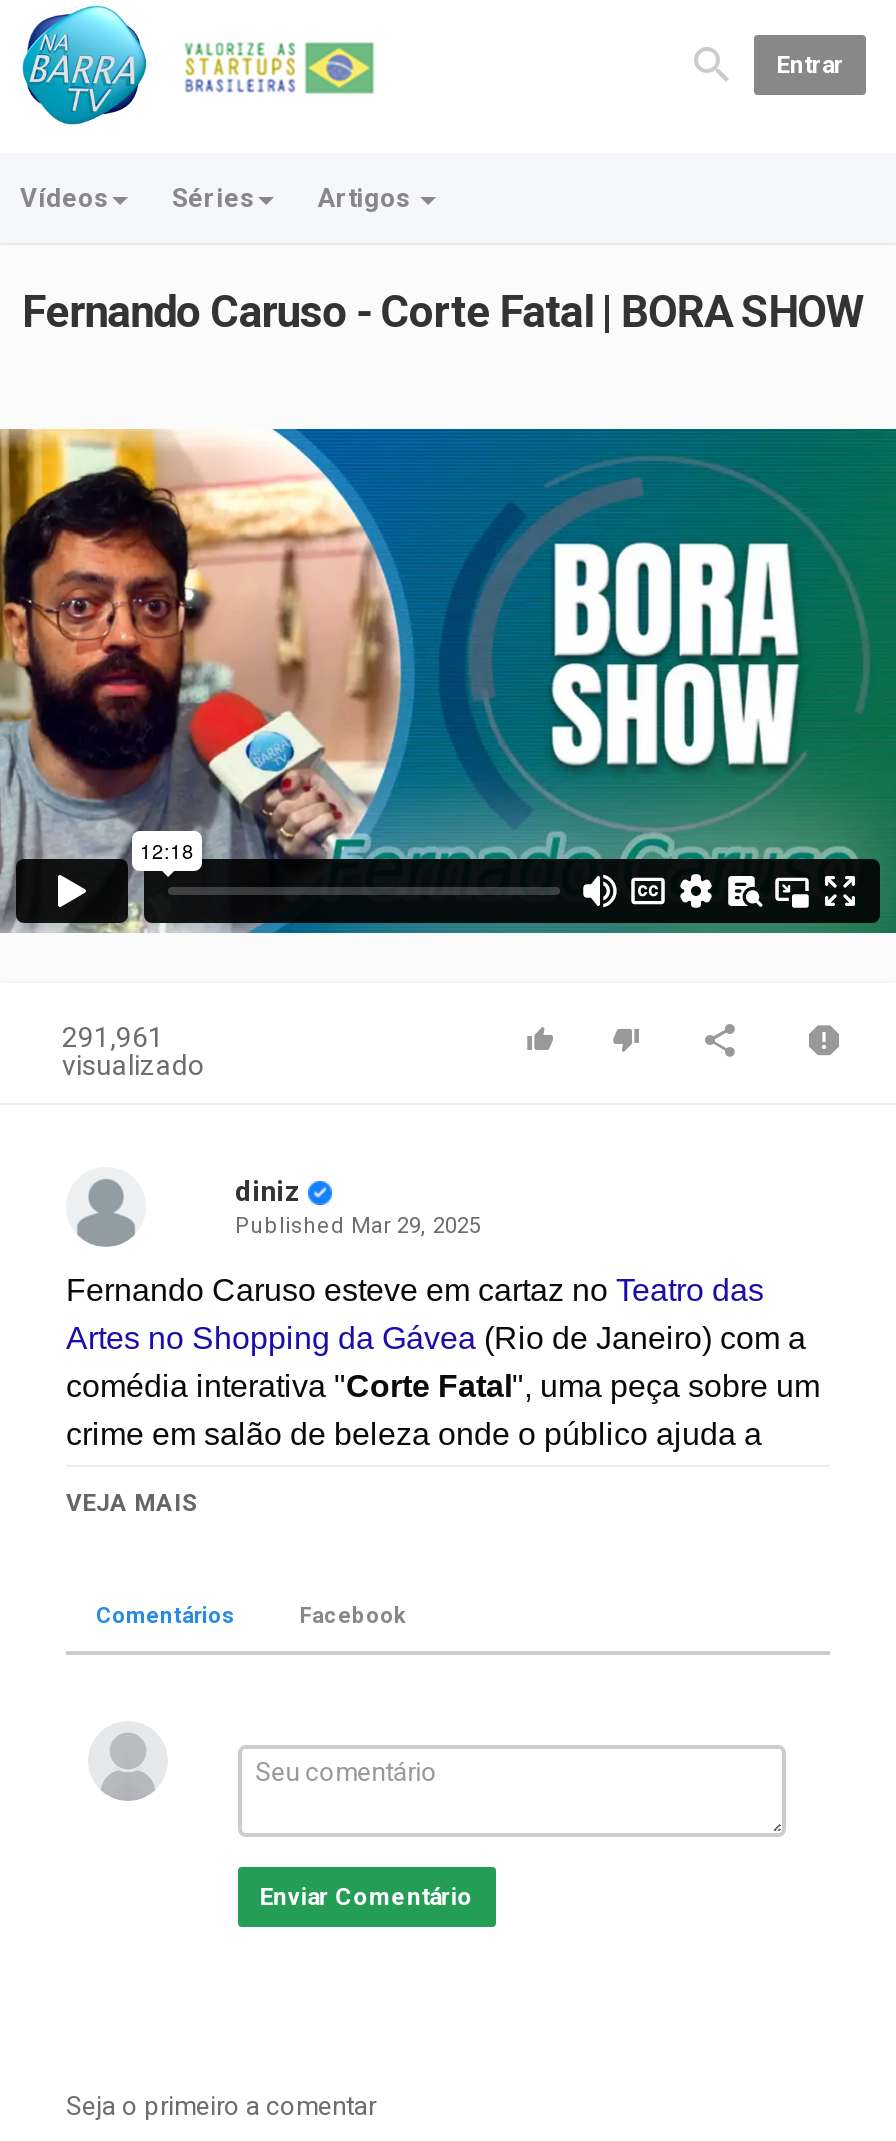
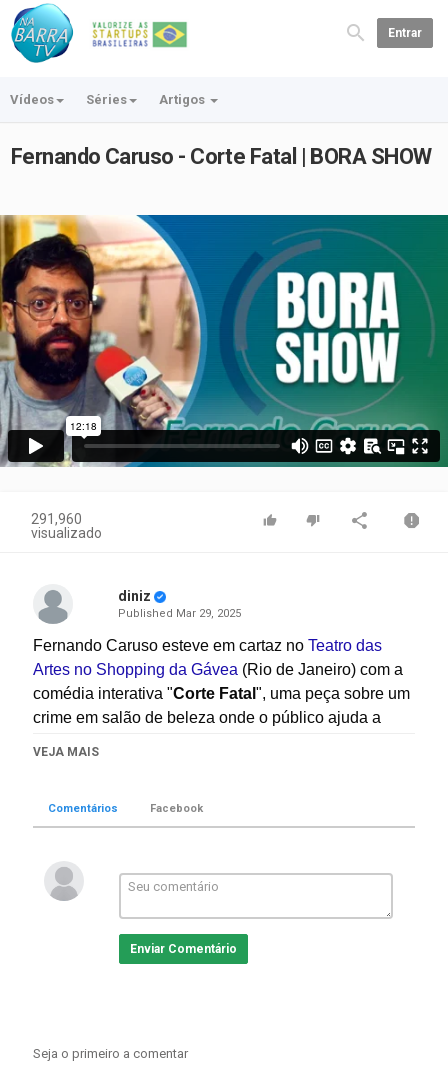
[62,1021,164,1053] 291,961 -> [31,511,82,527] 291,960

